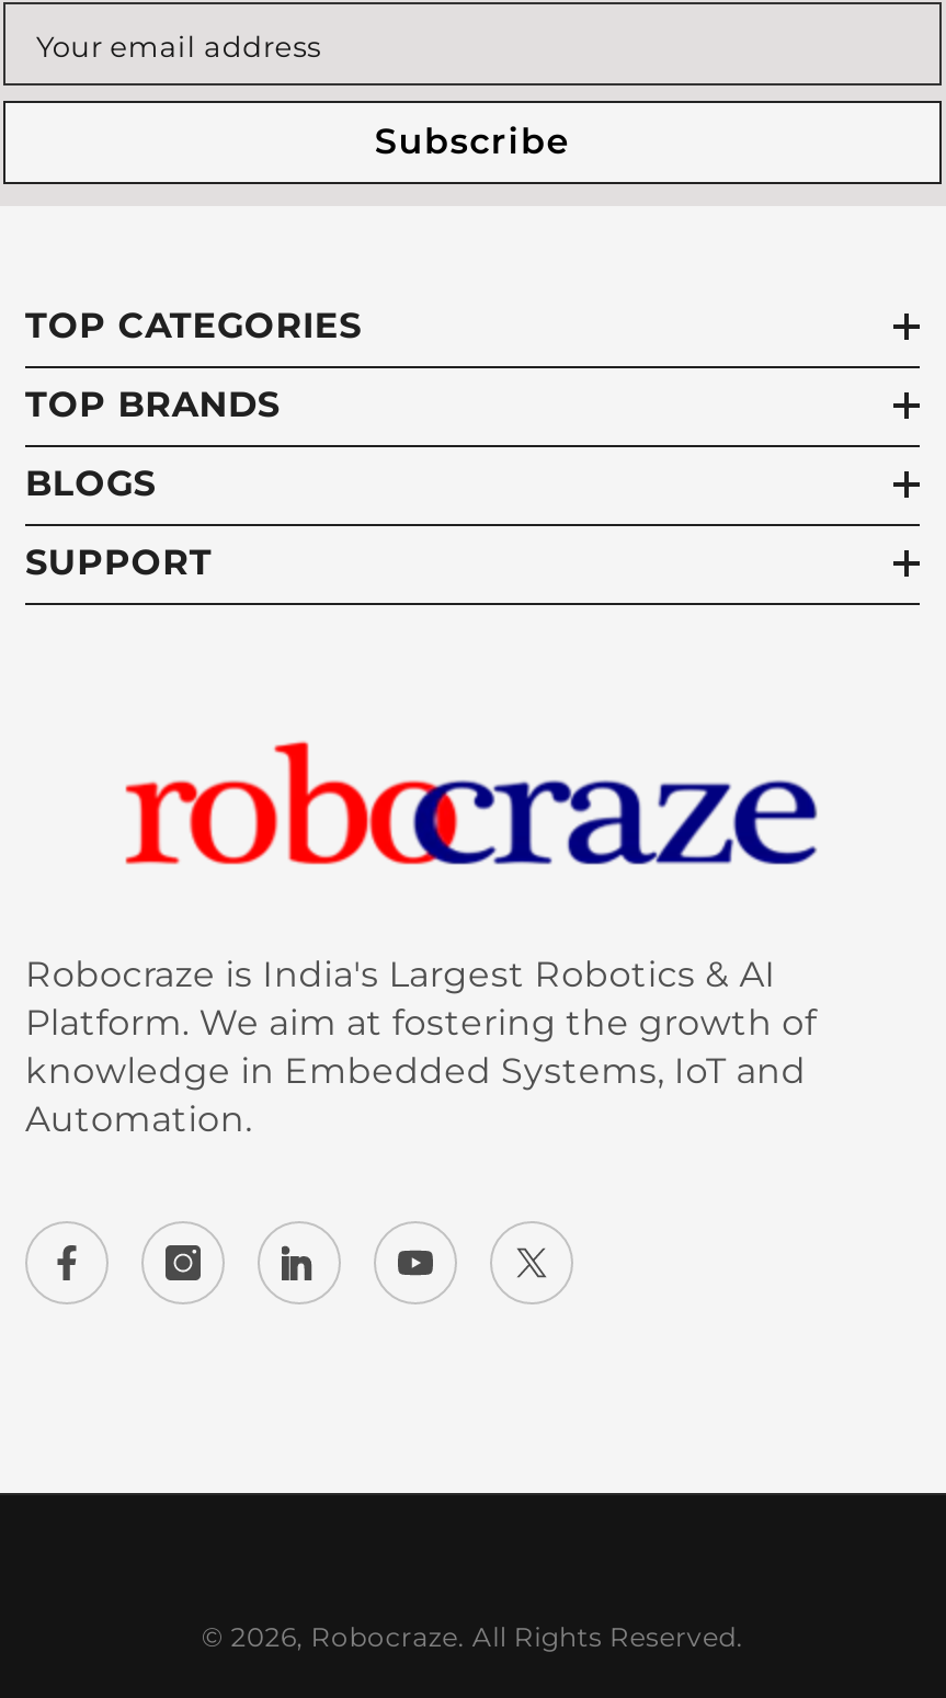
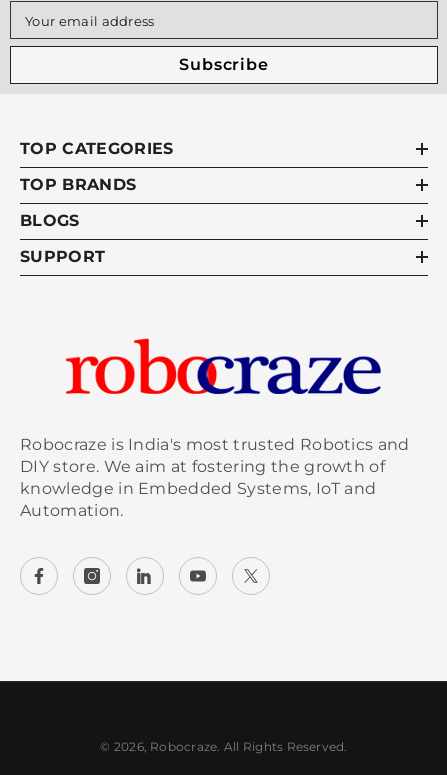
[25,954,816,1044] Robocraze is India's Largest Robotics & AI | Platform. We aim at fostering the growth of -> [20,435,410,476] Robocraze is India's most trusted Robotics and | DIY store. We aim at fostering the growth of

